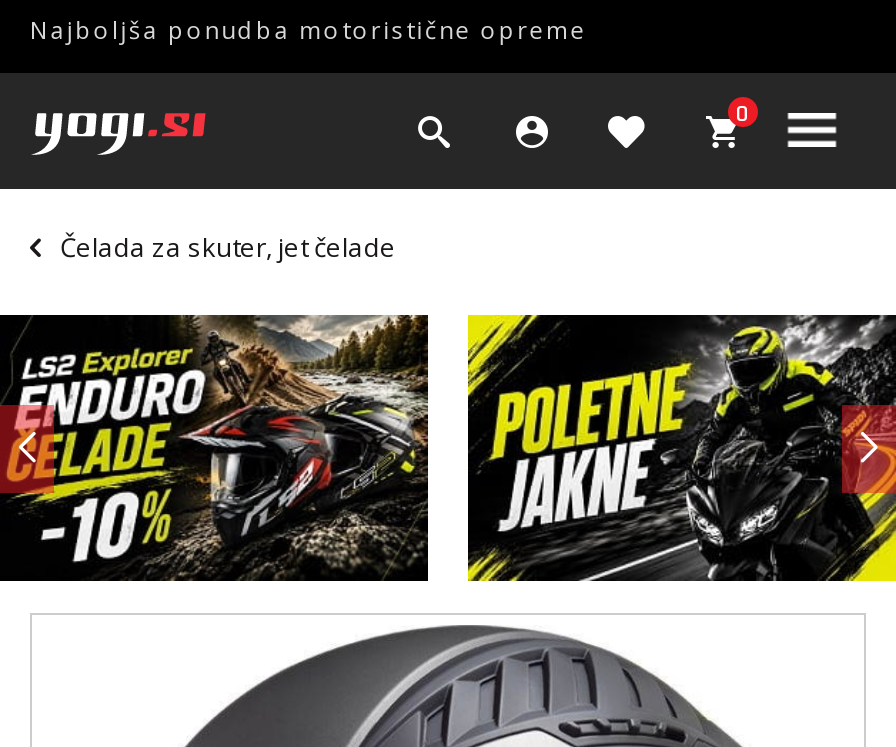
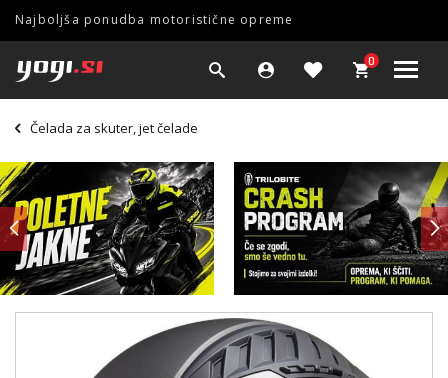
[6,313,430,583] [image] -> [3,161,215,296] [image]
[466,313,890,583] [image] -> [233,161,445,296] [image]

